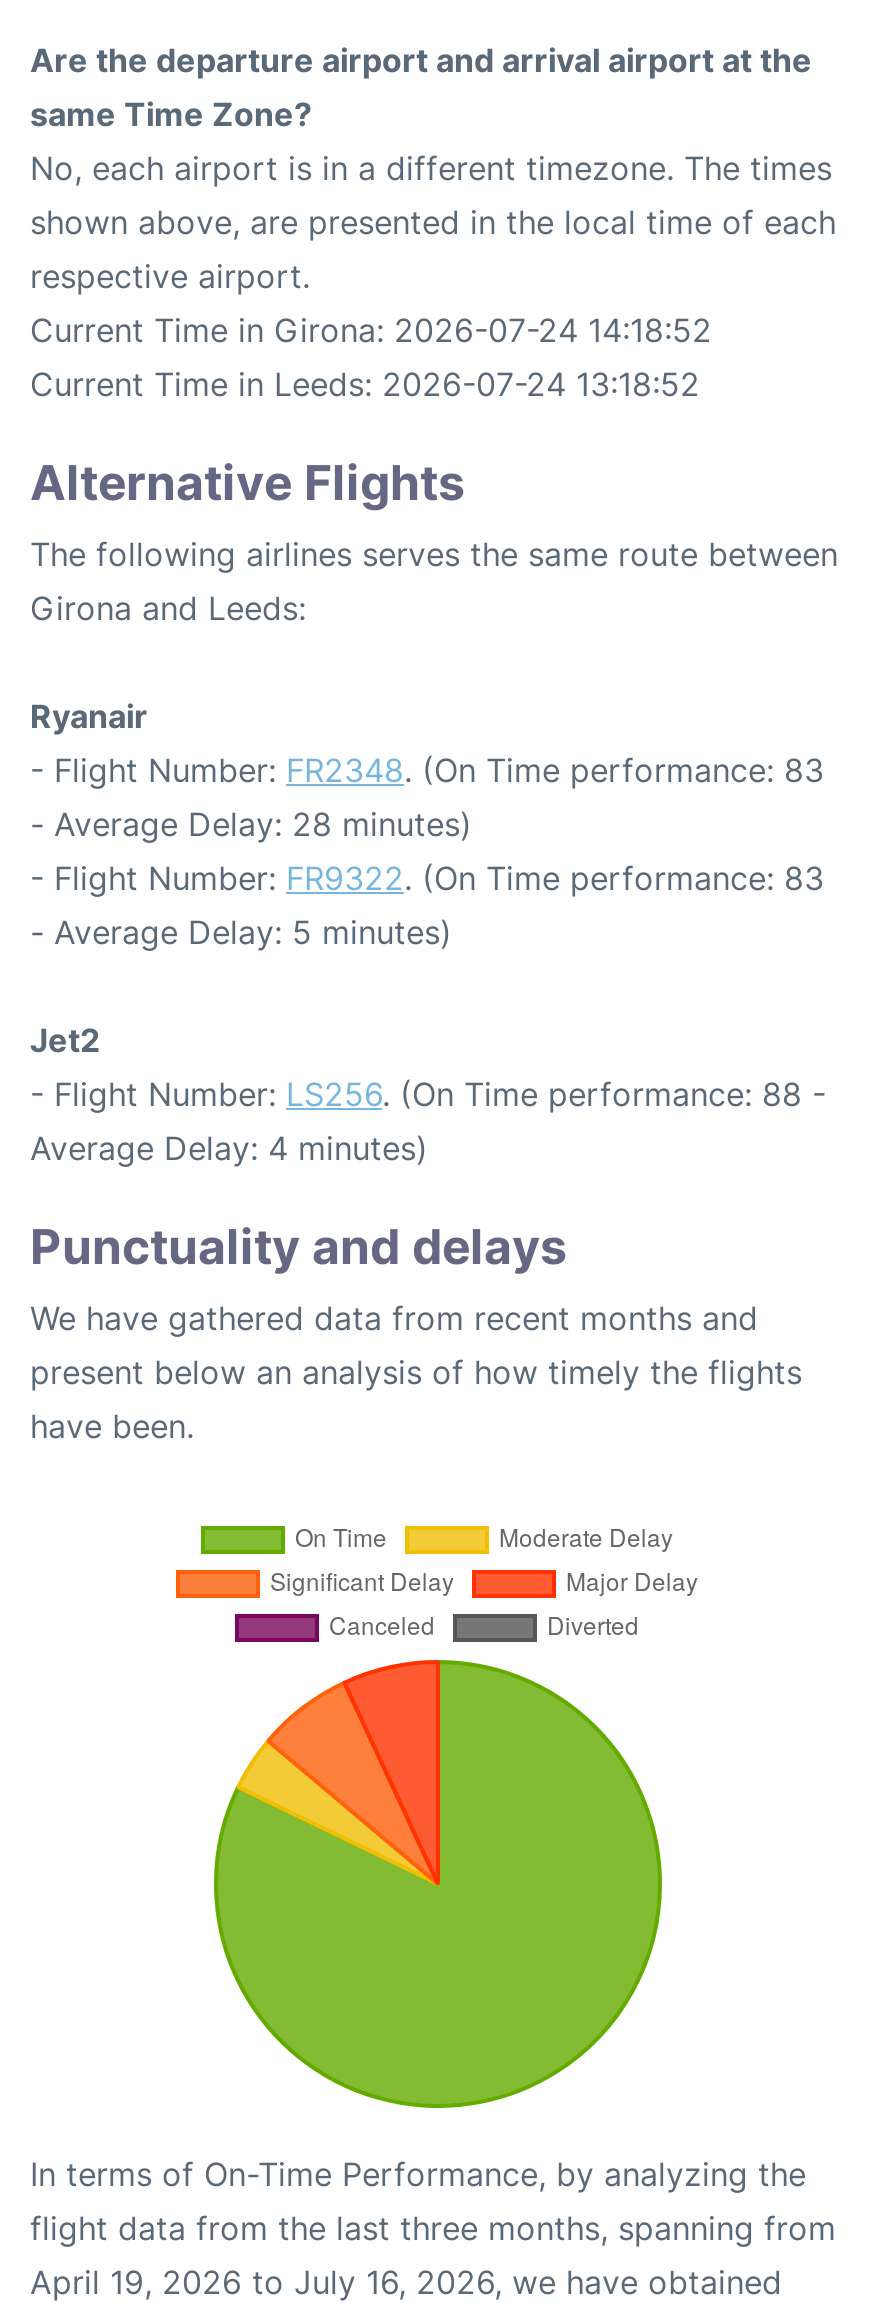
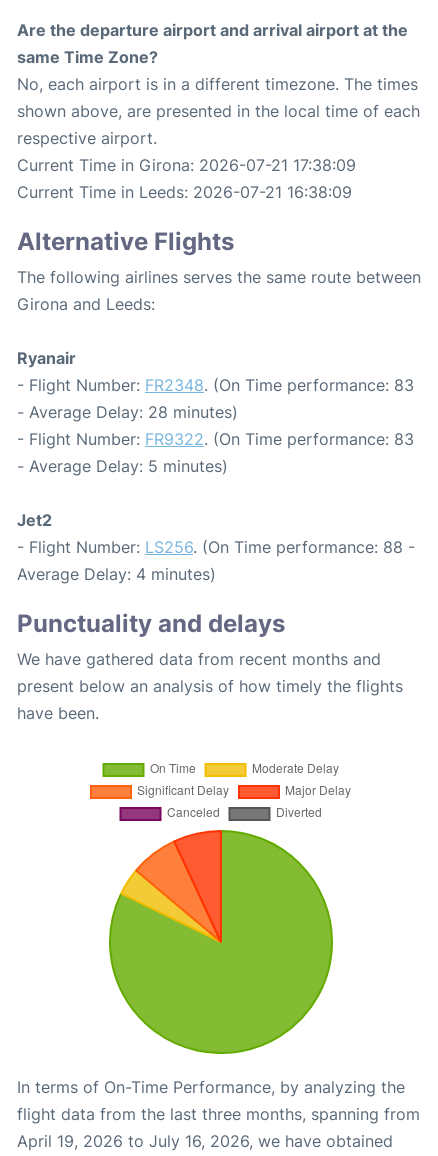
[30,310,712,350] Current Time in Girona: 2026-07-24 14:18:52 -> [17,155,356,175] Current Time in Girona: 2026-07-21 17:38:09
[30,364,700,404] Current Time in Leeds: 2026-07-24 13:18:52 -> [17,182,352,202] Current Time in Leeds: 2026-07-21 16:38:09

